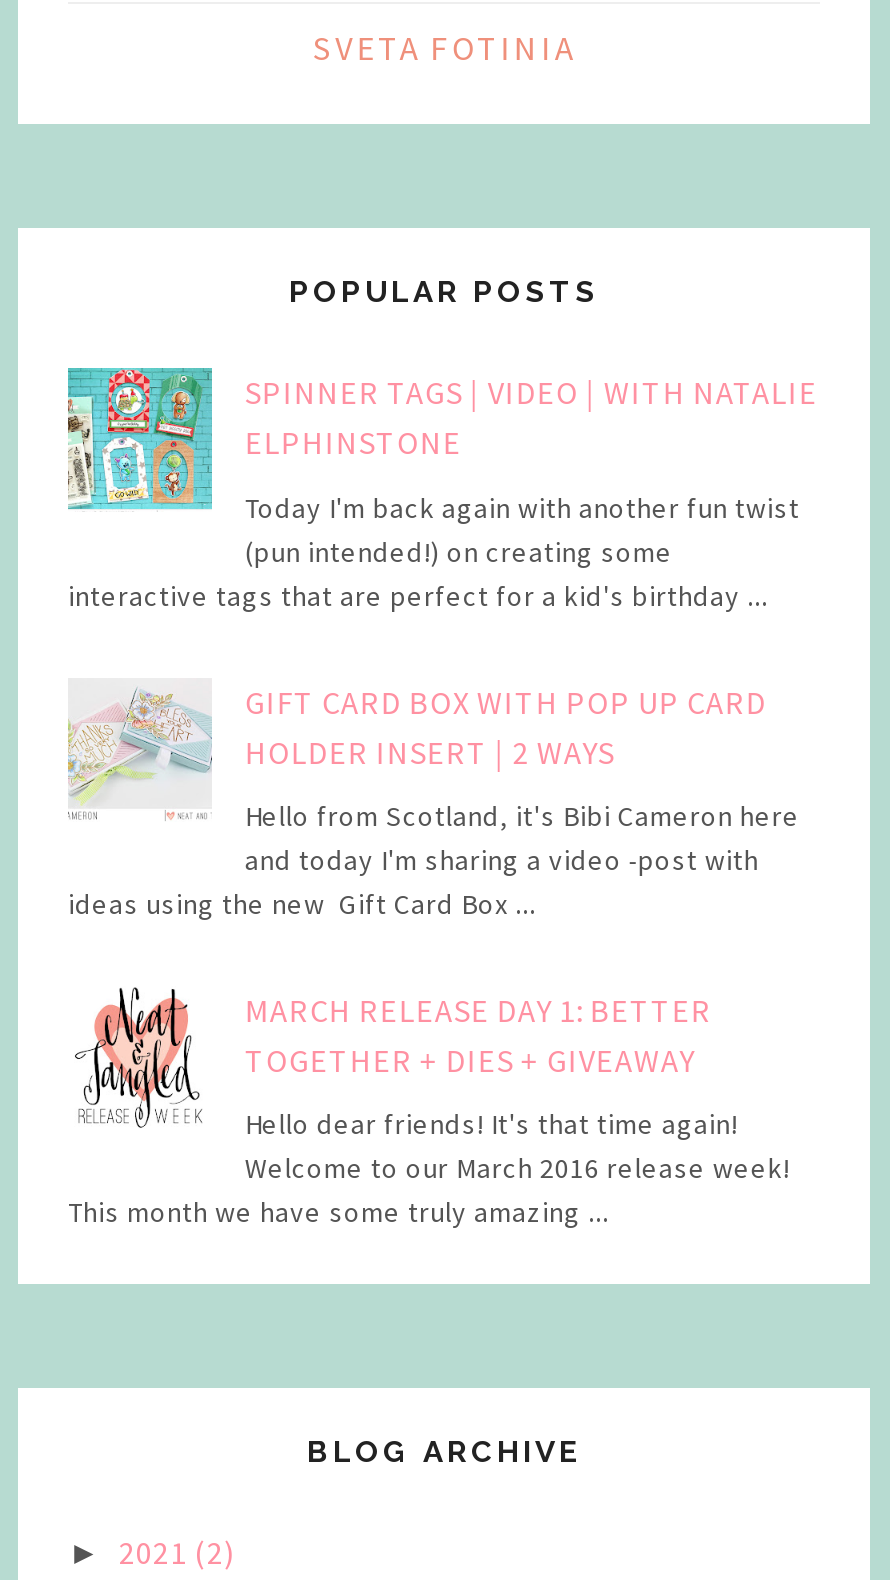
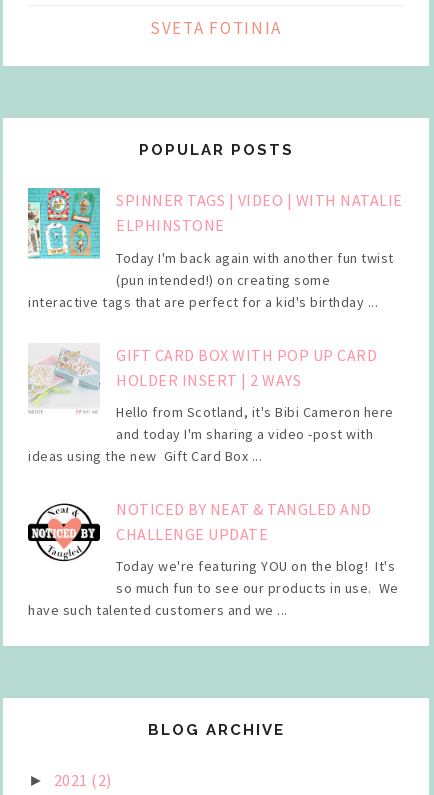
[68,986,797,1230] [image] | Hello dear friends! It's that time again! | Welcome to our March 2016 release week! | This month we have some truly amazing ... -> [27,498,399,619] [image] | Today we're featuring YOU on the blog! It's | so much fun to see our products in use. We | have such talented customers and we ...
[245,989,712,1079] MARCH RELEASE DAY 1: BETTER | TOGETHER + DIES + GIVEAWAY -> [116,499,372,544] NOTICED BY NEAT & TANGLED AND | CHALLENGE UPDATE

